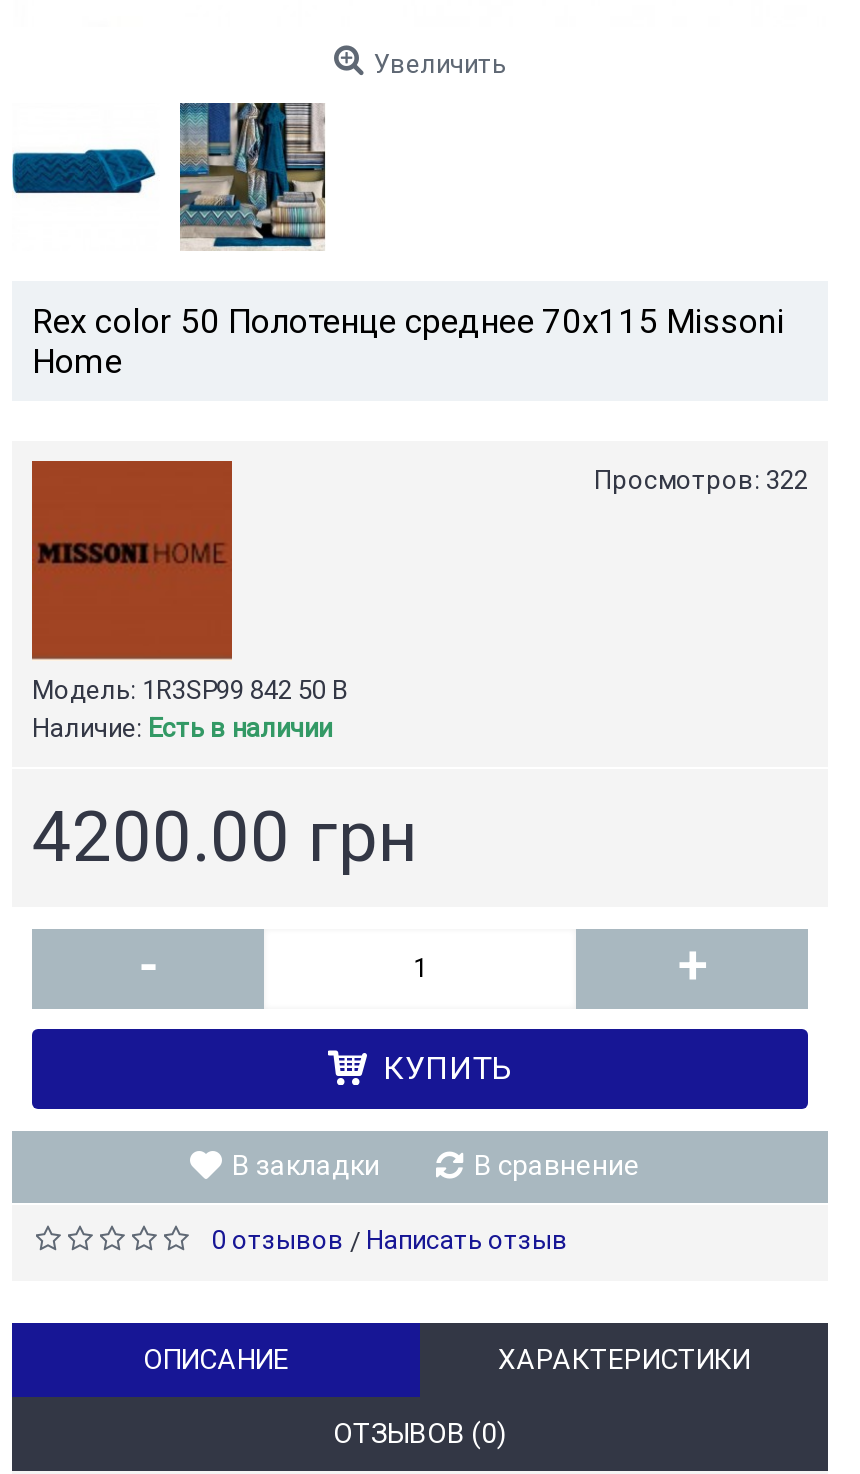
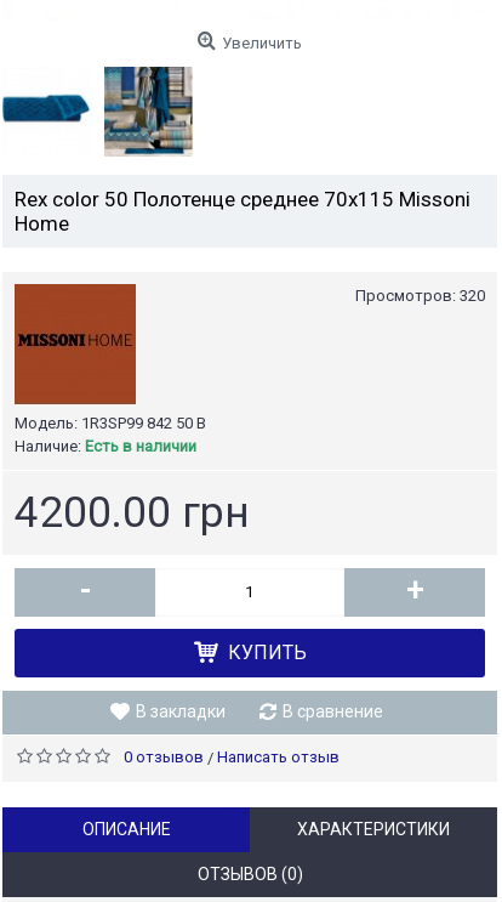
[594,464,808,494] Просмотров: 322 -> [355,286,485,304] Просмотров: 320

